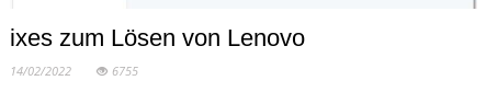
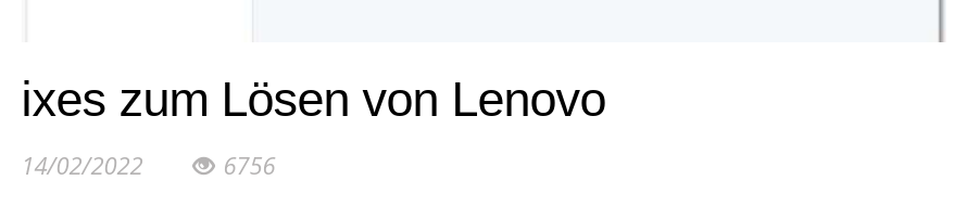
[112,63,138,79] 6755 -> [223,149,275,181] 6756

